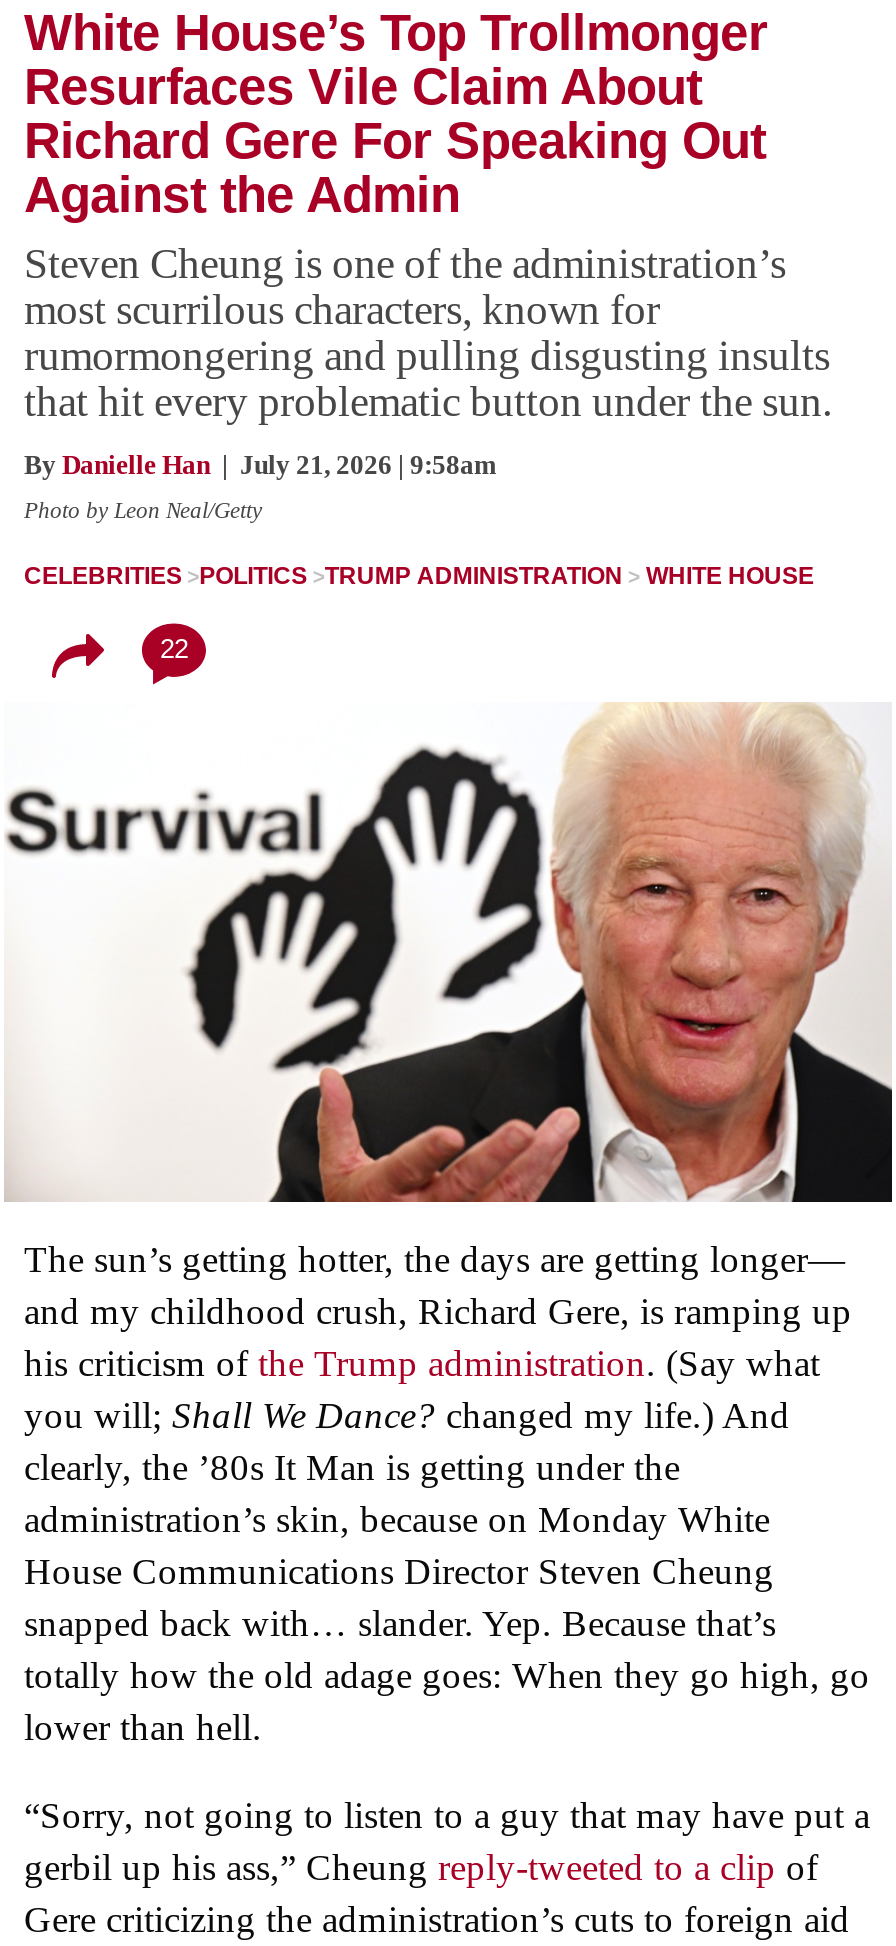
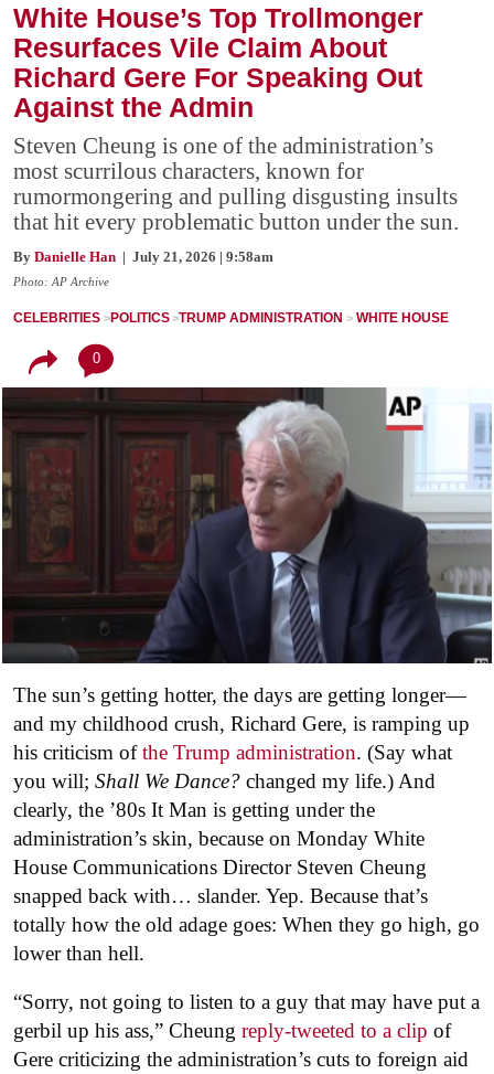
[24,498,262,522] Photo by Leon Neal/Getty -> [13,275,109,288] Photo: AP Archive
[160,634,188,664] 22 -> [92,350,100,366] 0
[6,702,890,1204] [image] -> [3,386,491,664] [image]

